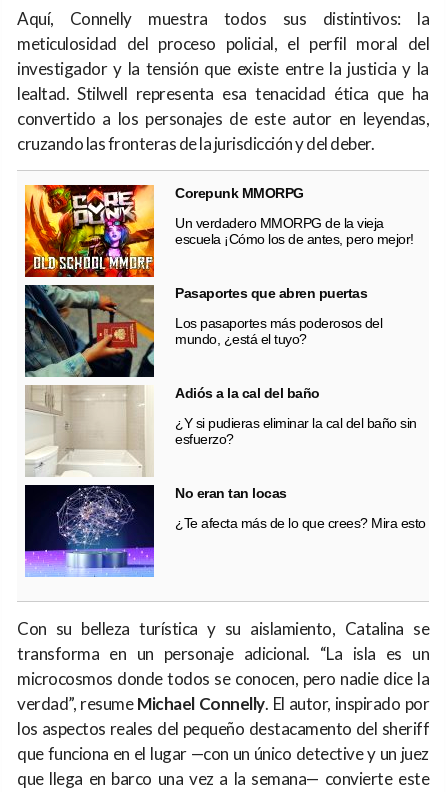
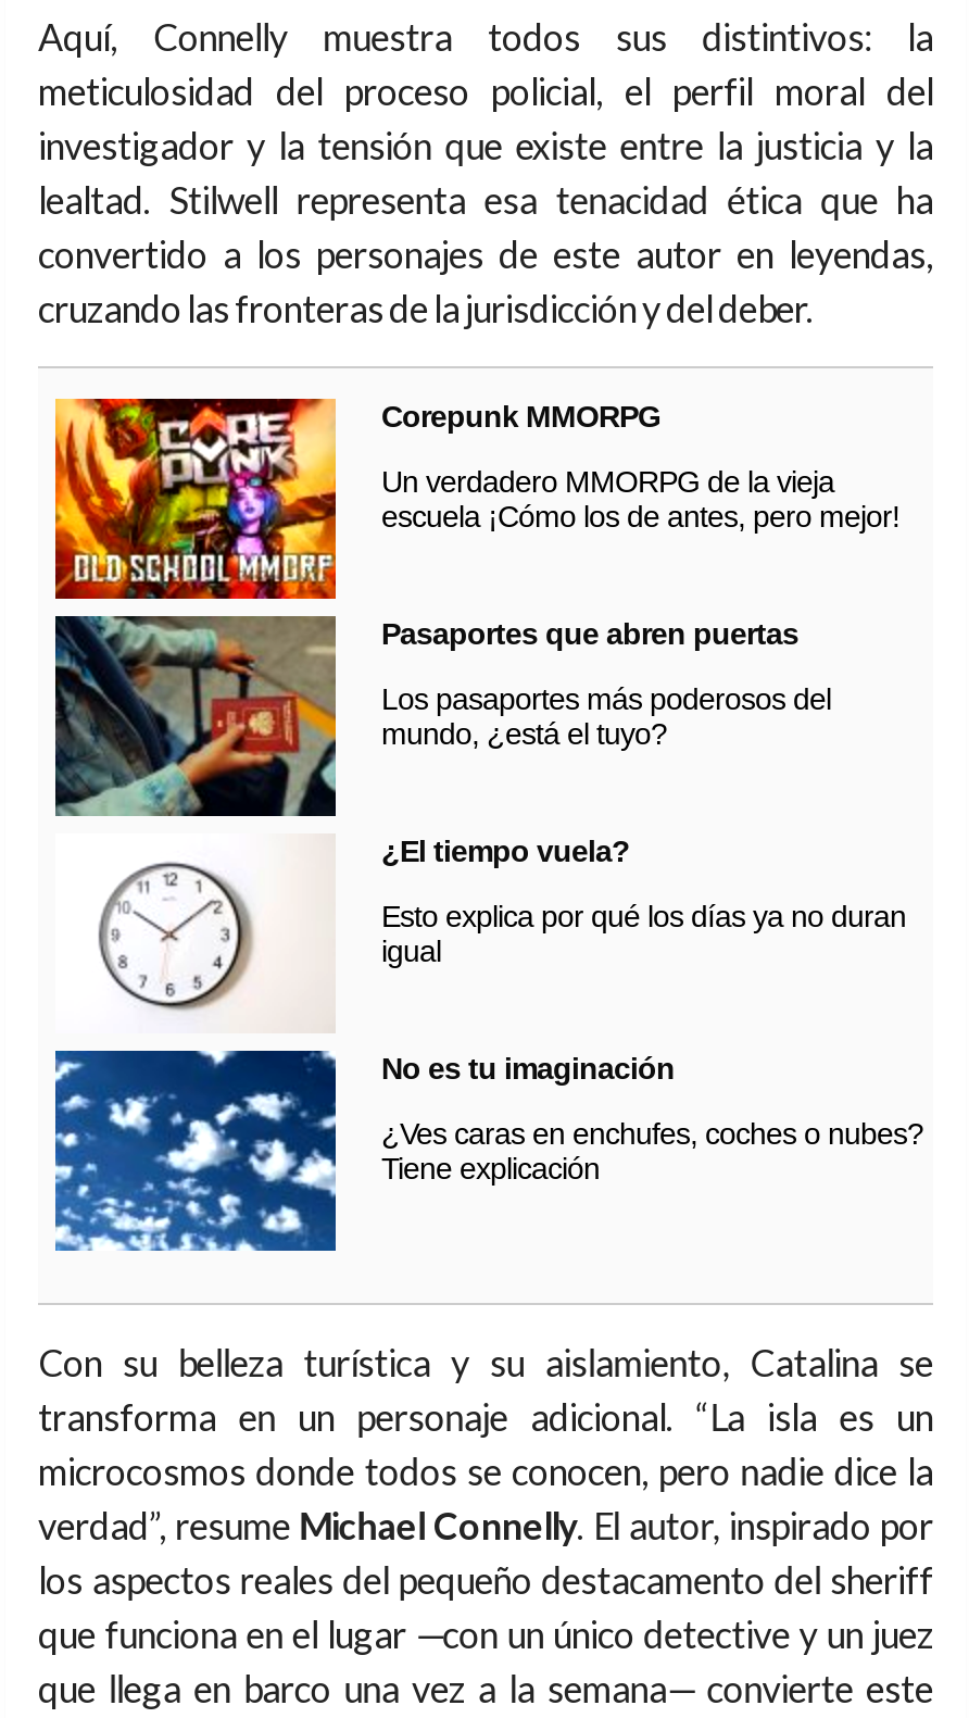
[25,384,319,477] [image] | Adiós a la cal del baño -> [55,833,630,1031] [image] | ¿El tiempo vuela?
[175,415,416,447] ¿Y si pudieras eliminar la cal del baño sin | esfuerzo? -> [381,899,906,968] Esto explica por qué los días ya no duran | igual
[24,484,286,577] [image] | No eran tan locas -> [53,1049,675,1253] [image] | No es tu imaginación
[175,515,425,531] ¿Te afecta más de lo que crees? Mira esto -> [381,1116,923,1186] ¿Ves caras en enchufes, coches o nubes? | Tiene explicación

